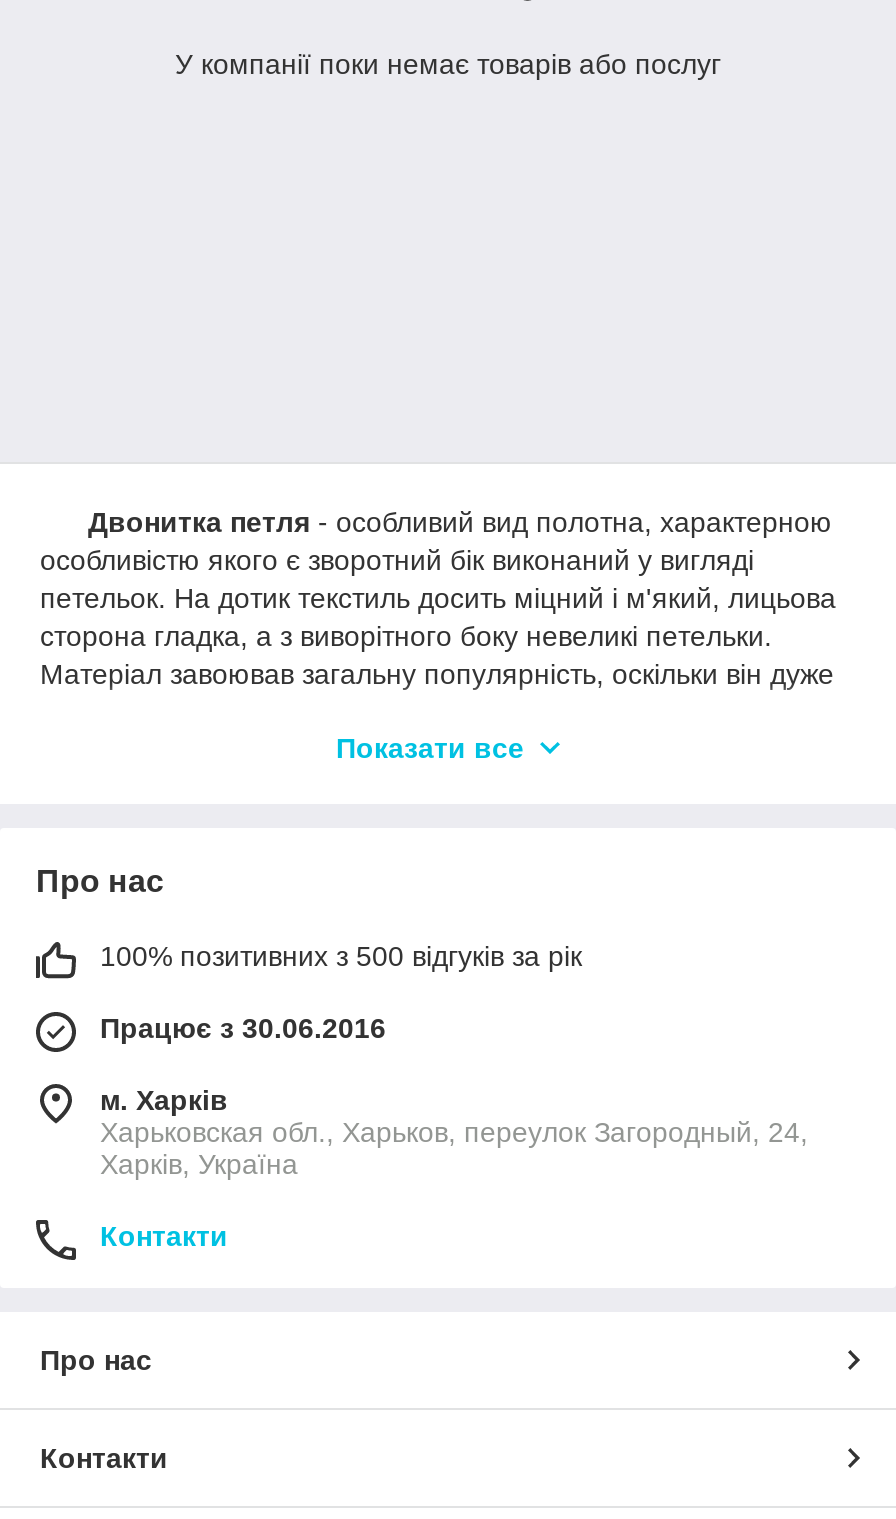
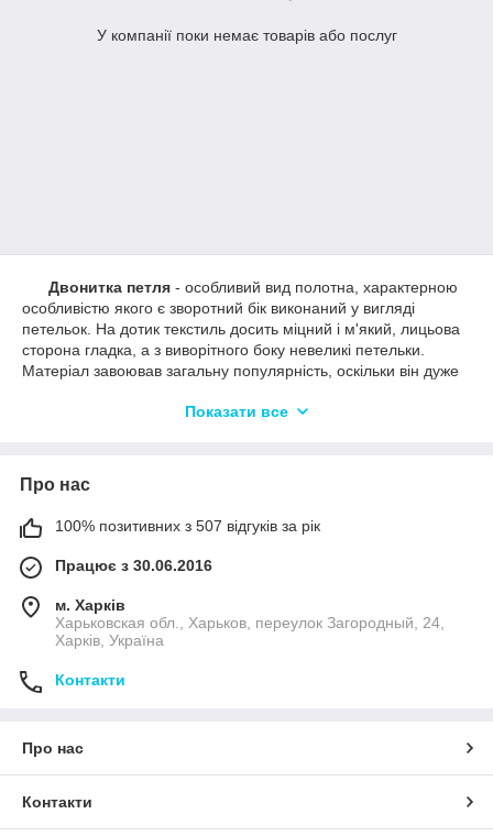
[100,941,582,973] 100% позитивних з 500 відгуків за рік -> [55,518,320,535] 100% позитивних з 507 відгуків за рік

